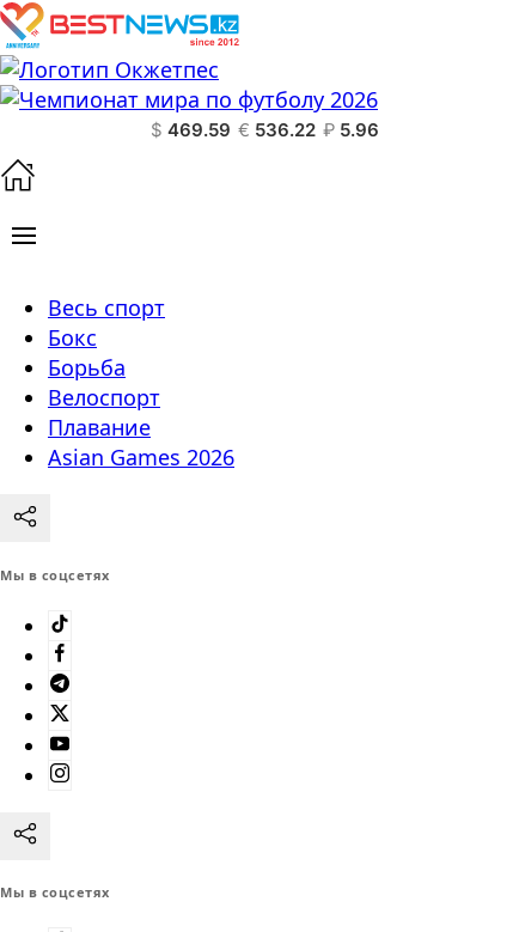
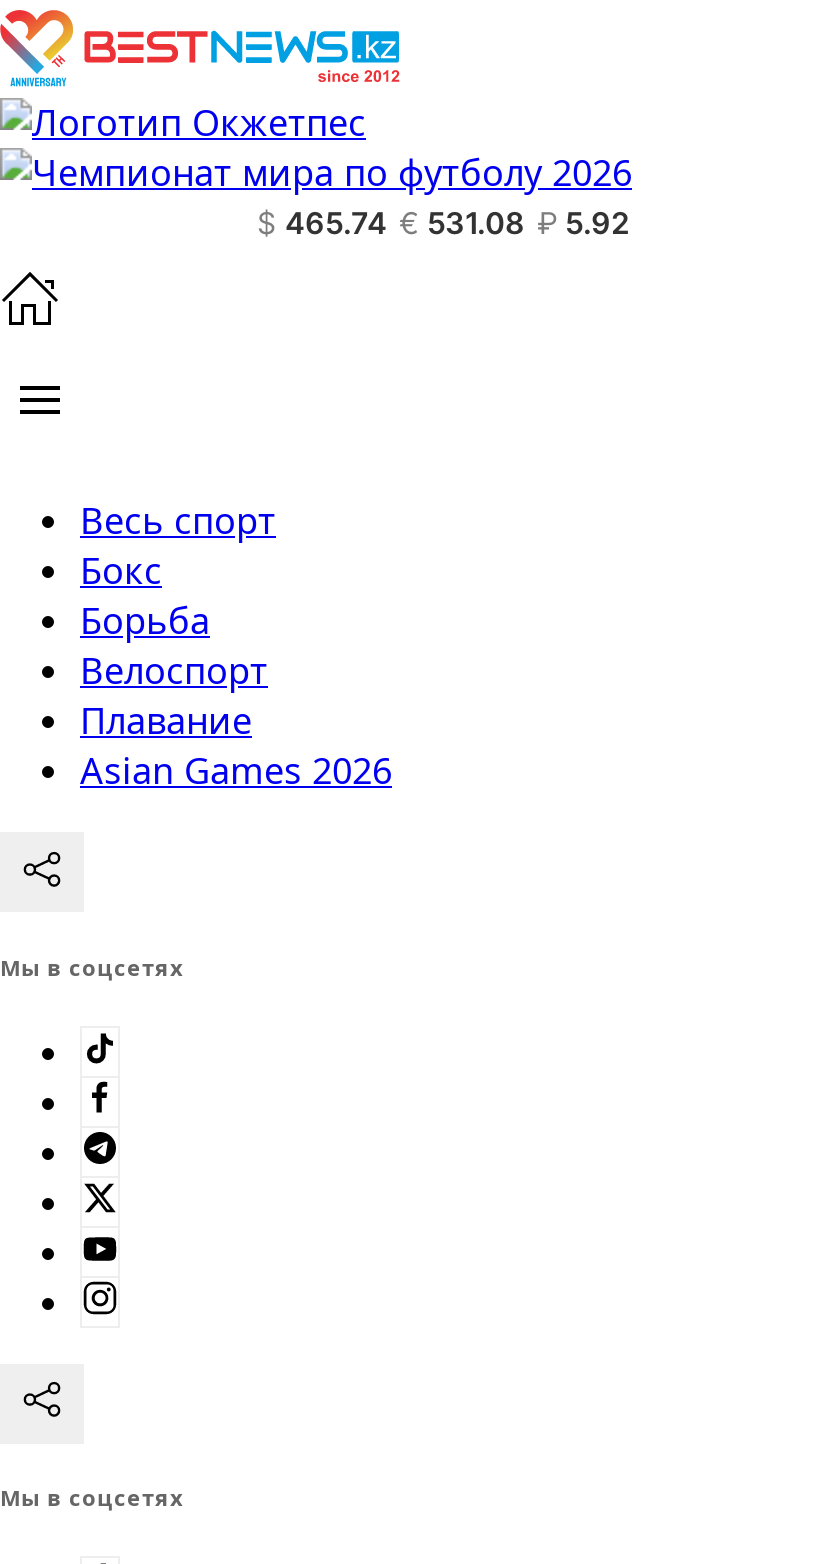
[151,118,379,141] $ 469.59 € 536.22 ₽ 5.96 -> [257,204,629,242] $ 465.74 € 531.08 ₽ 5.92

